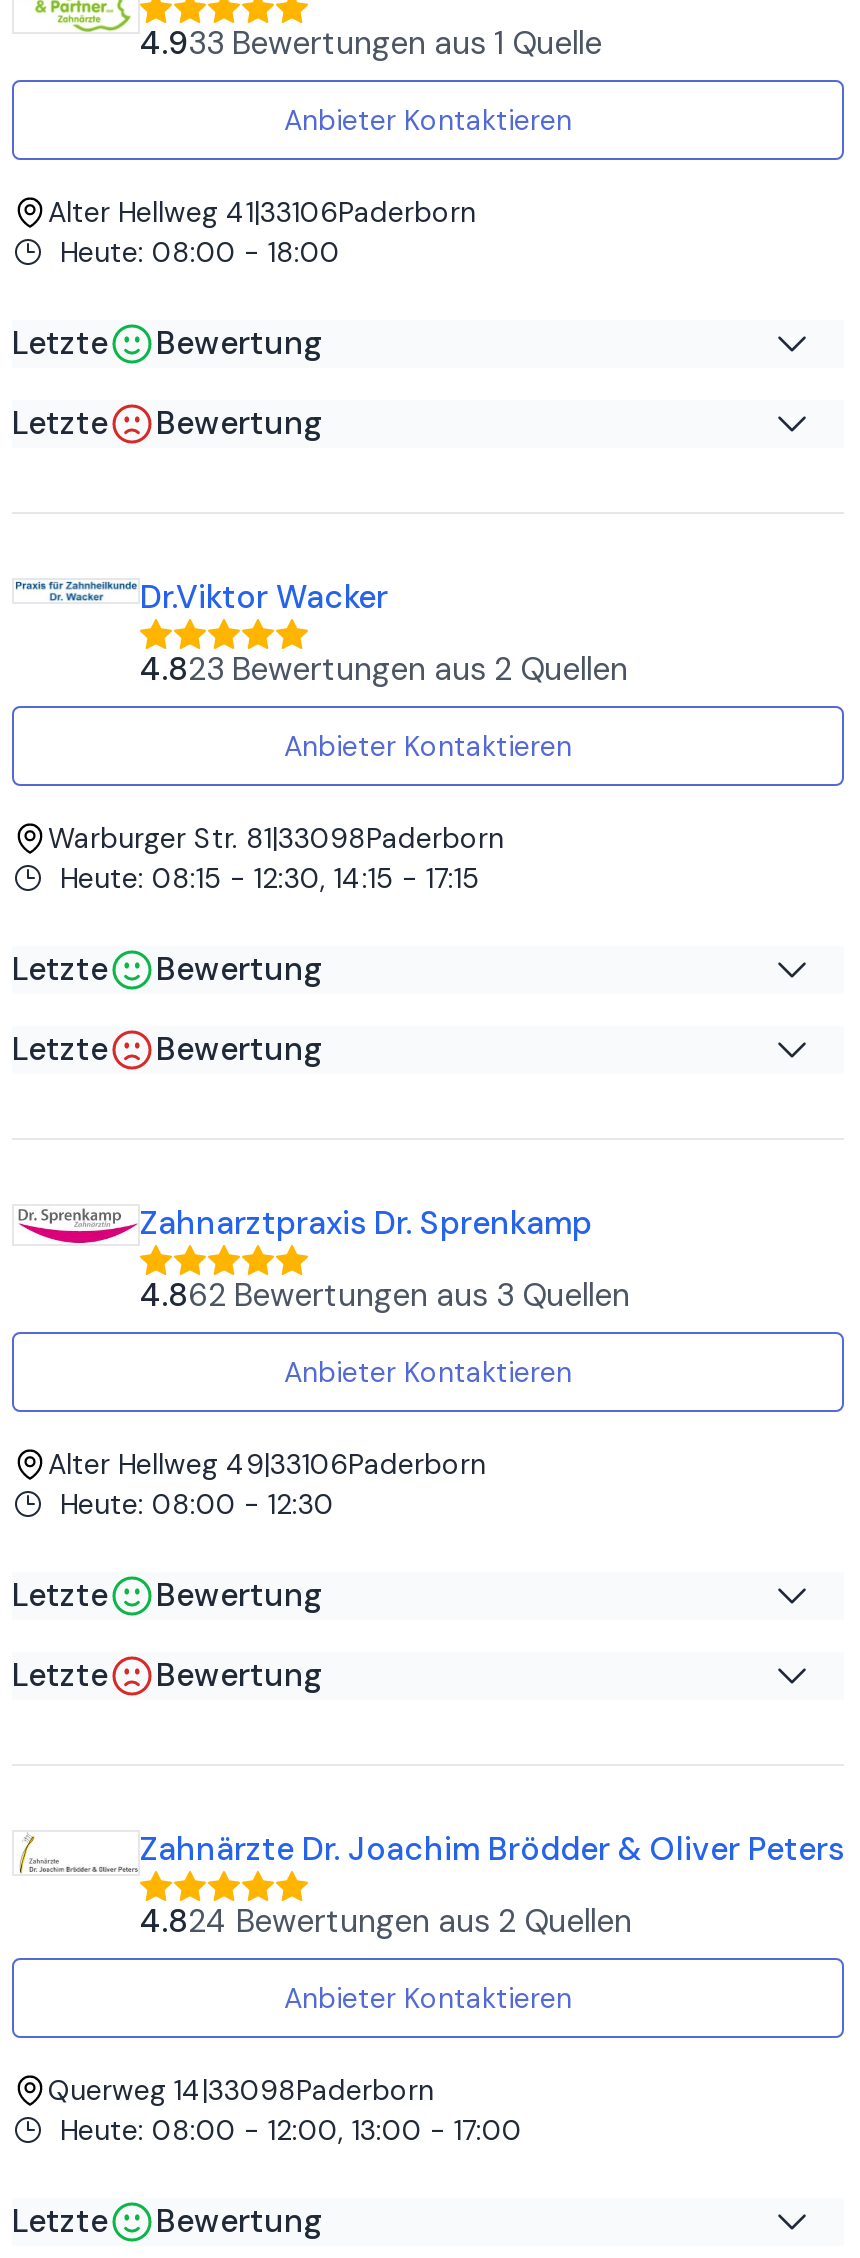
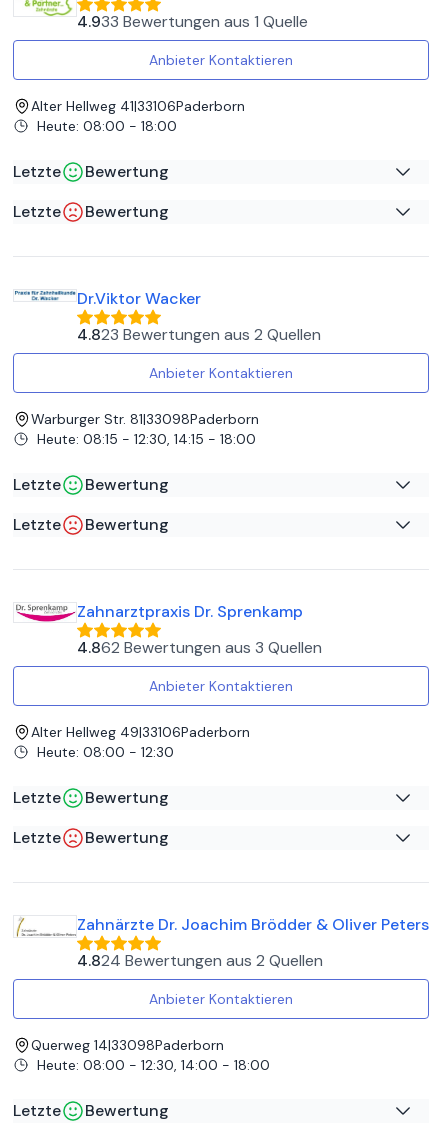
[60,860,480,896] Heute: 08:15 - 12:30, 14:15 - 17:15 -> [37,430,256,448] Heute: 08:15 - 12:30, 14:15 - 18:00
[60,2112,522,2148] Heute: 08:00 - 12:00, 13:00 - 17:00 -> [37,1056,270,1074] Heute: 08:00 - 12:30, 14:00 - 18:00

